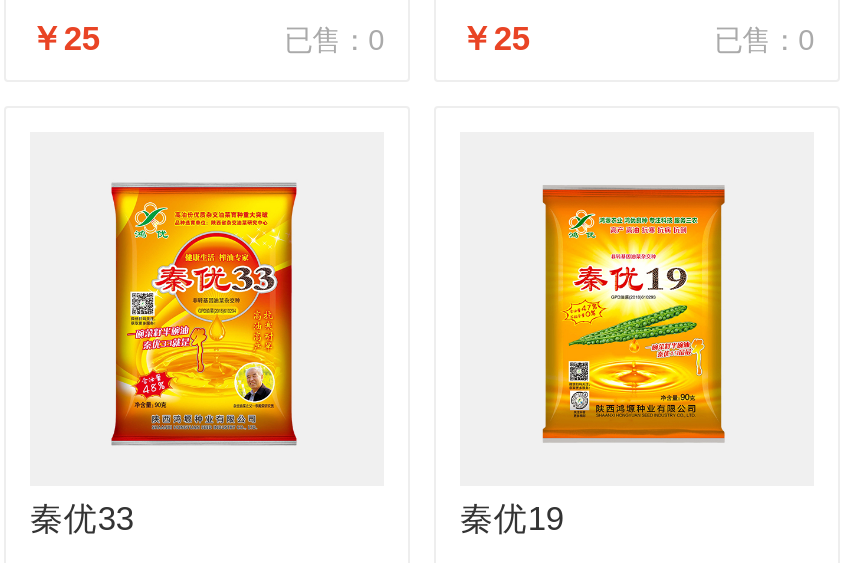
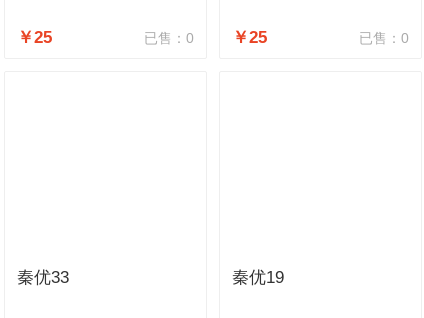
[108,180,300,448] [image] -> none
[540,184,728,444] [image] -> none

